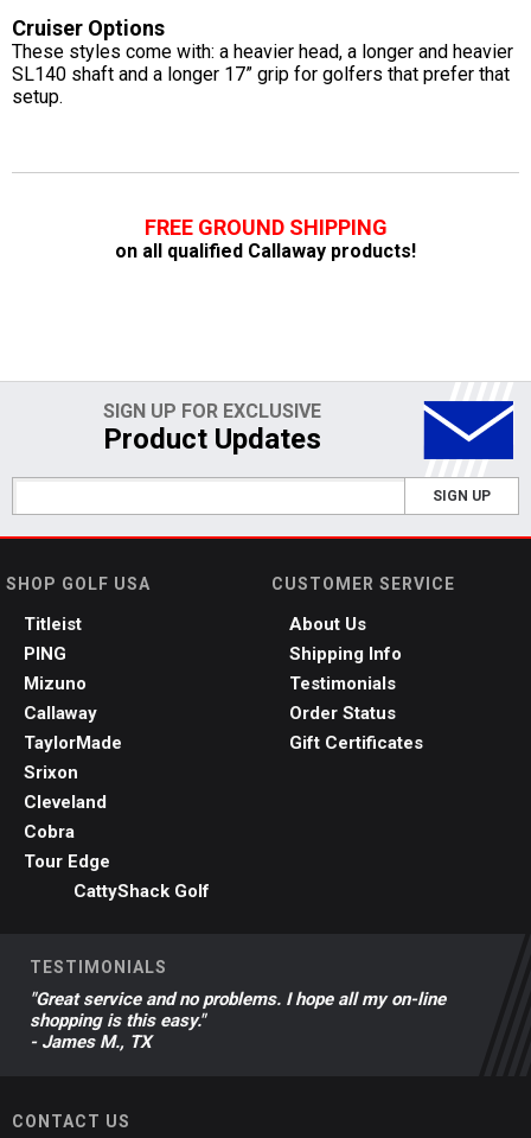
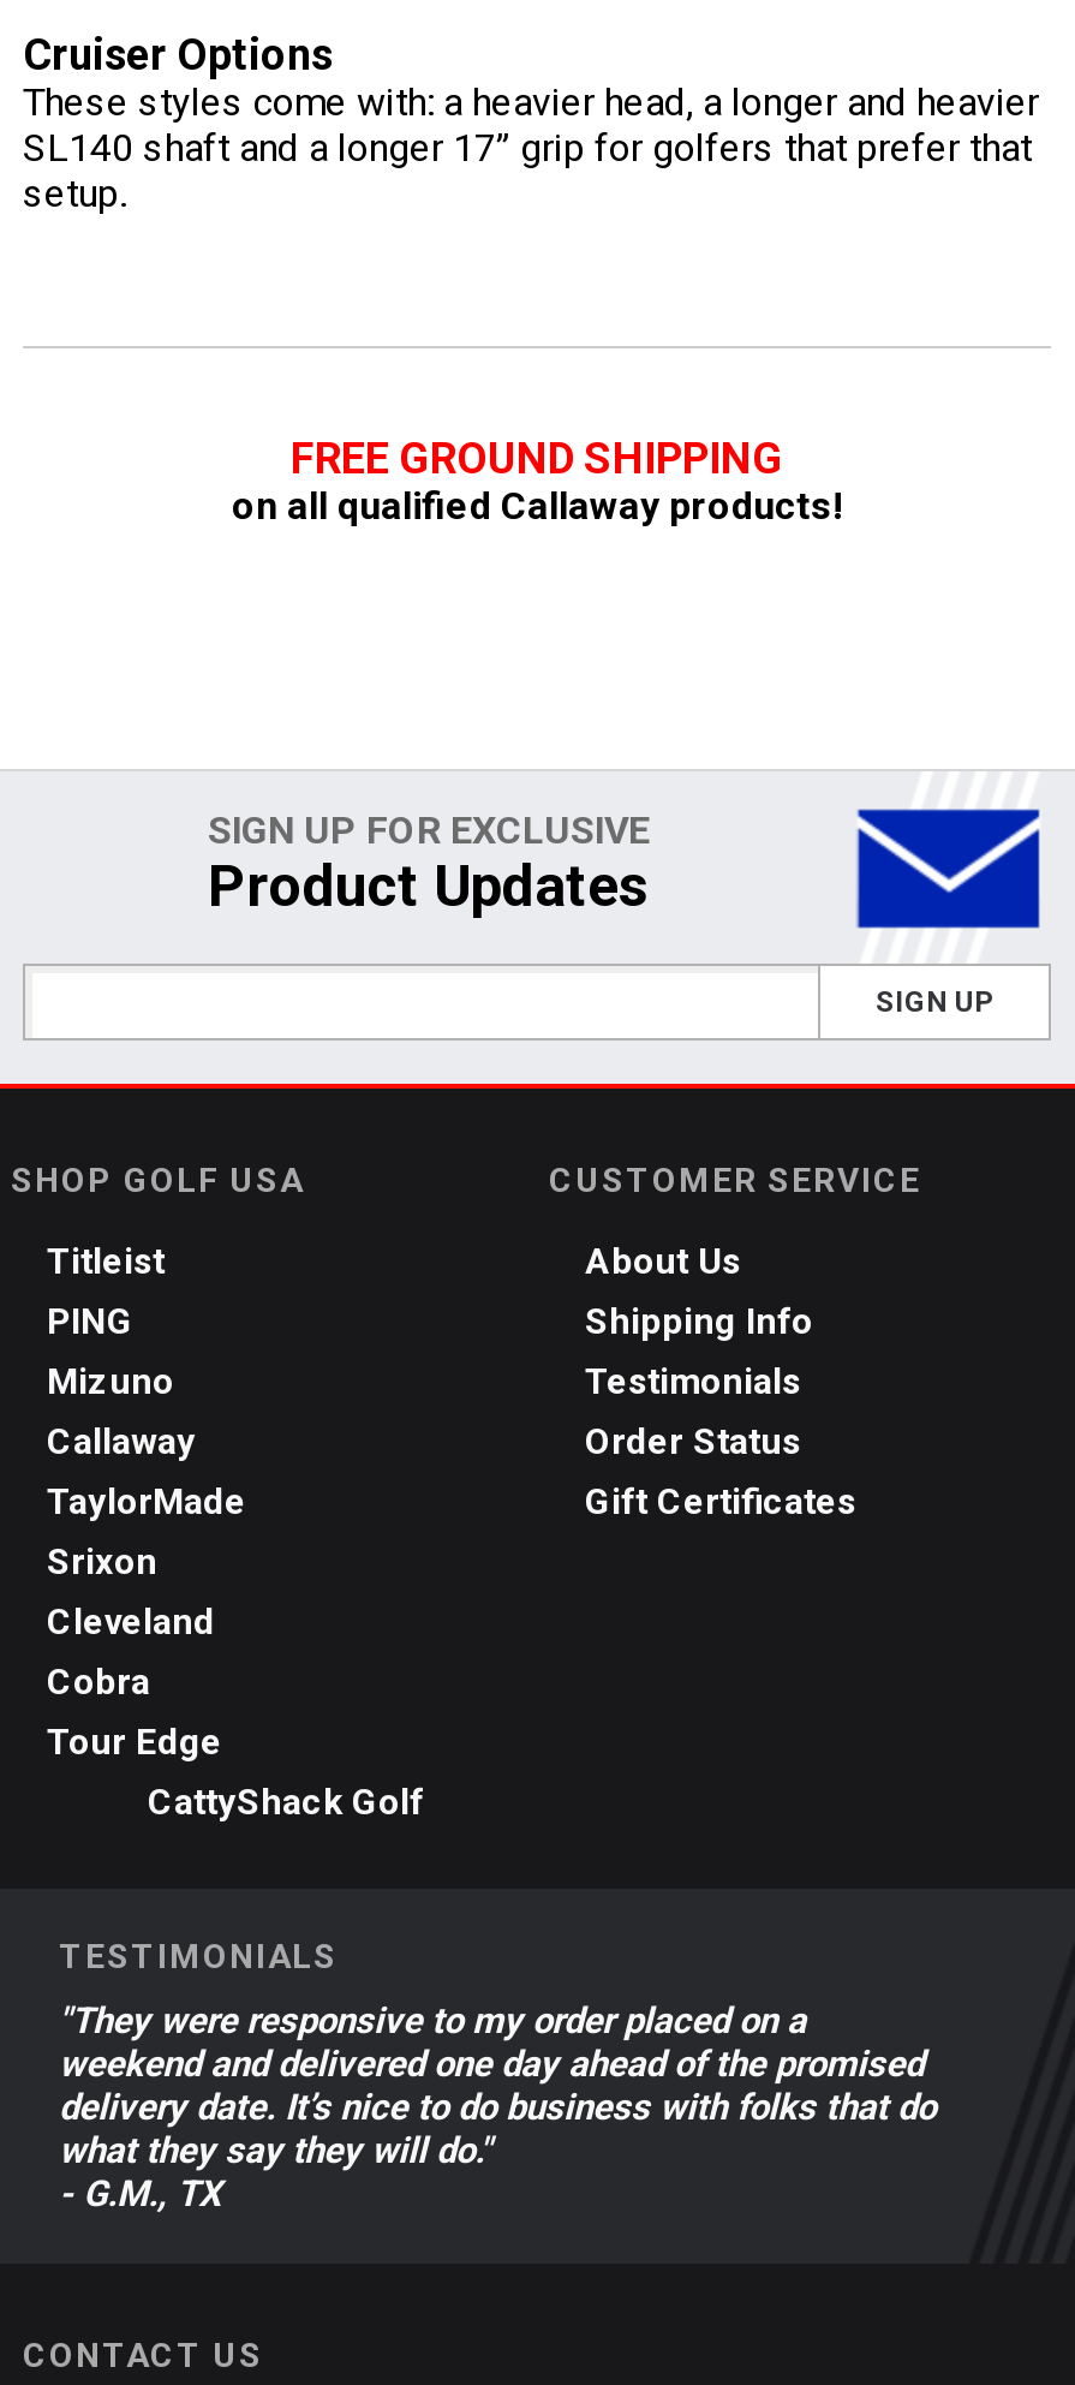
[30,988,446,1052] "Great service and no problems. I hope all my on-line | shopping is this easy." | - James M., TX -> [59,1999,936,2215] "They were responsive to my order placed on a | weekend and delivered one day ahead of the promised | delivery date. It’s nice to do business with folks that do | what they say they will do." | - G.M., TX

